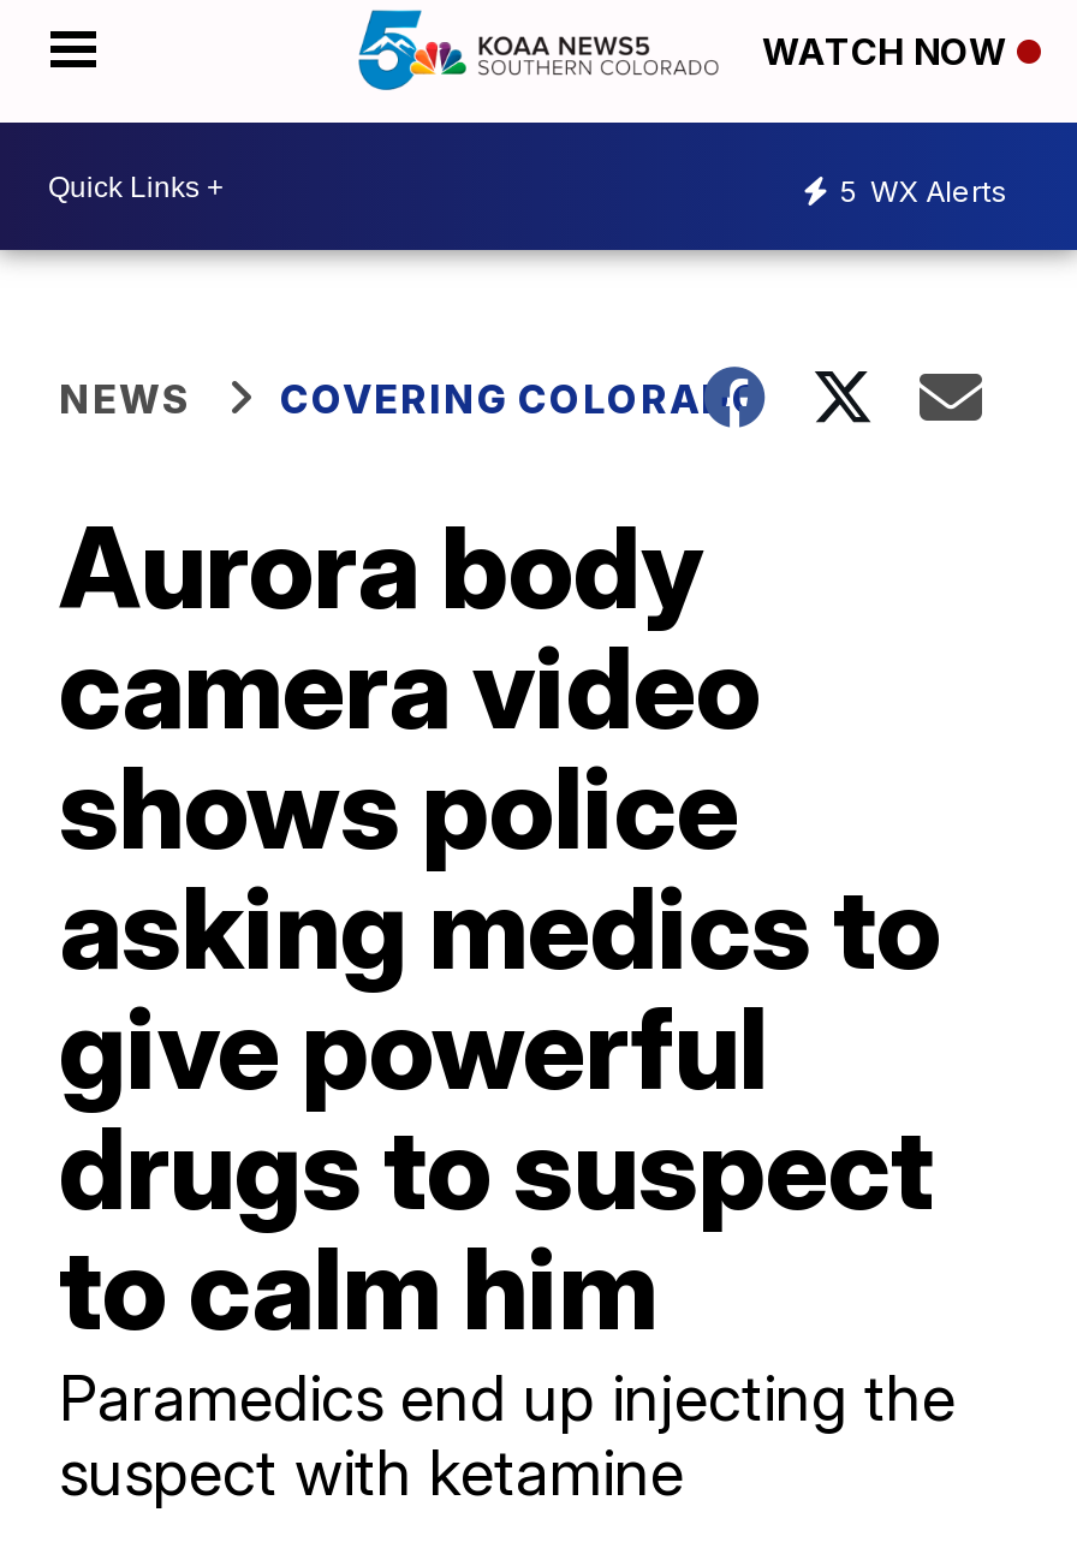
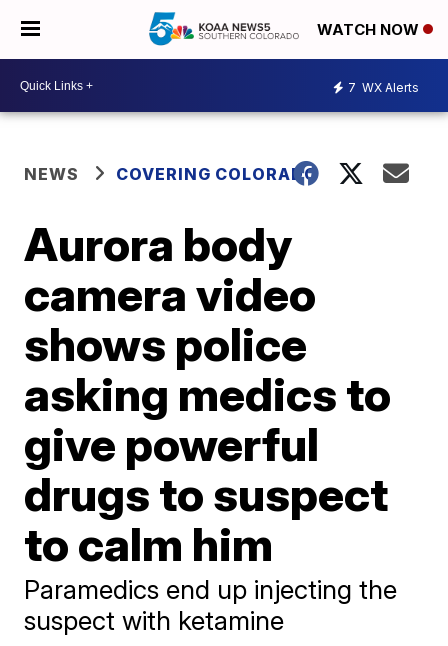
[839,172,1007,208] 5 WX Alerts -> [348,79,419,94] 7 WX Alerts

